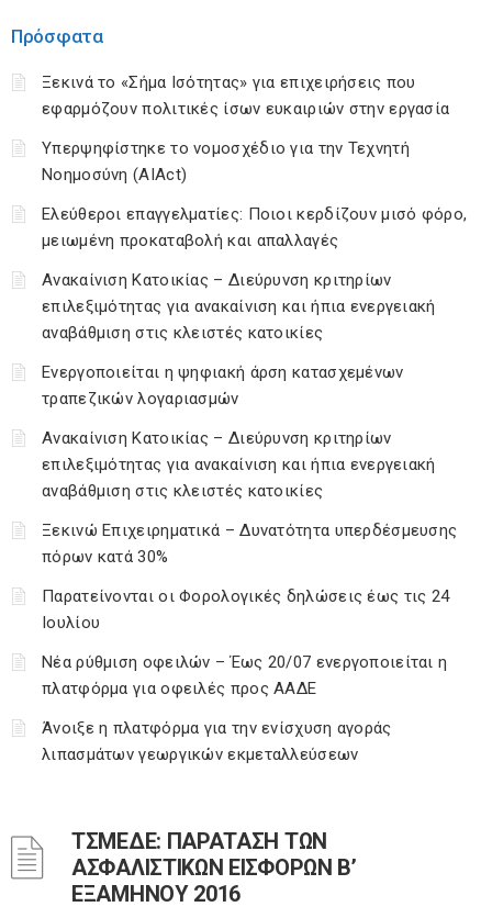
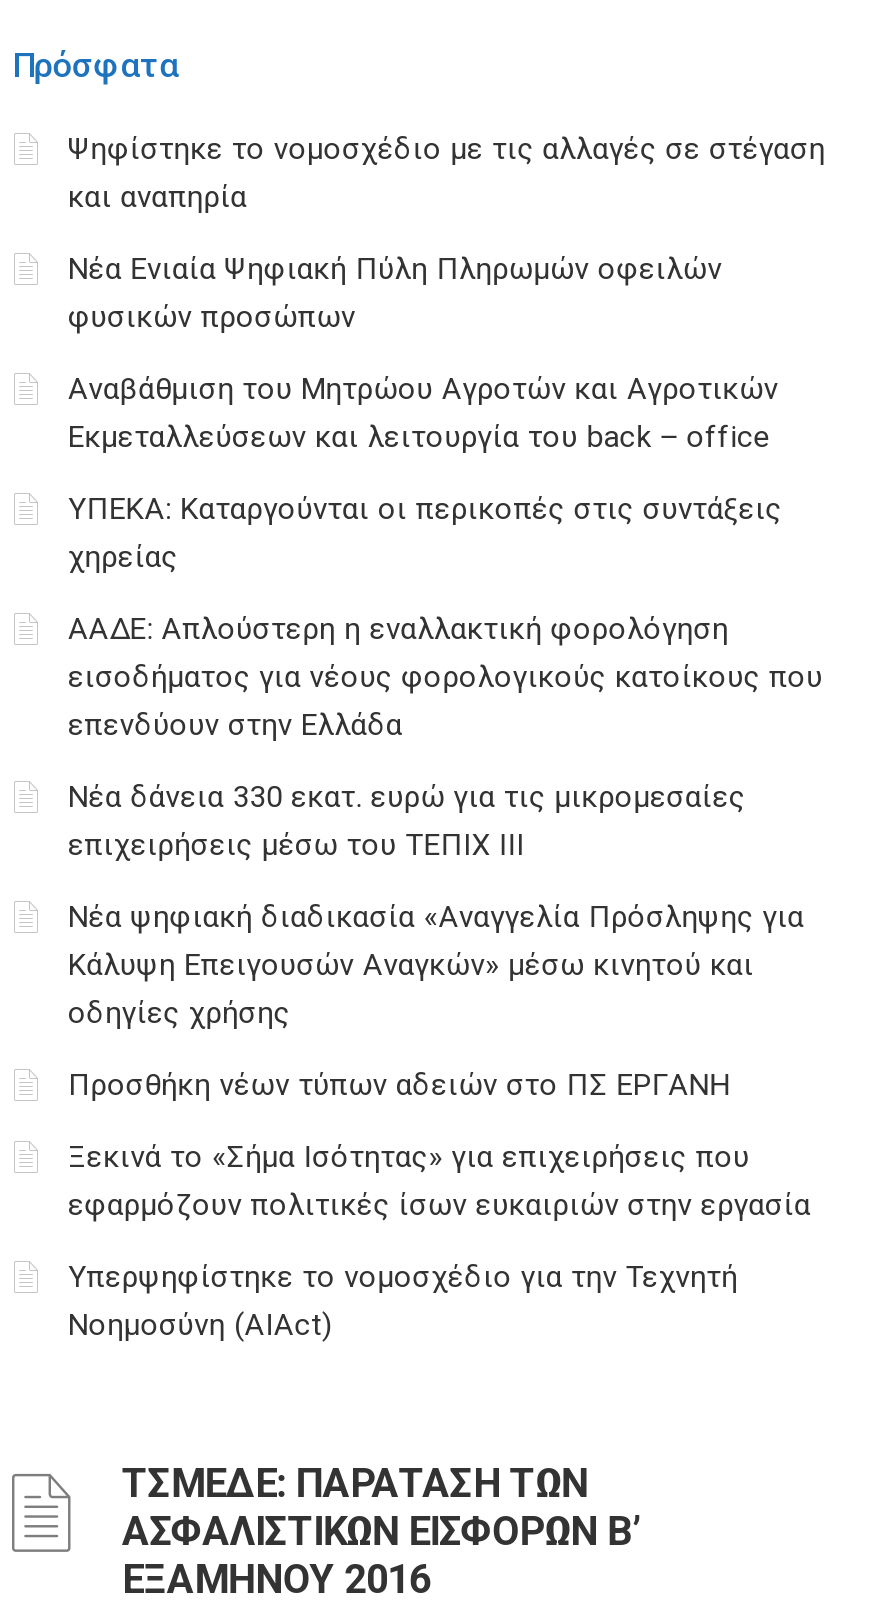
none -> [68,131,825,1103] Ψηφίστηκε το νομοσχέδιο με τις αλλαγές σε στέγαση | και αναπηρία | Νέα Ενιαία Ψηφιακή Πύλη Πληρωμών οφειλών | φυσικών προσώπων | Αναβάθμιση του Μητρώου Αγροτών και Αγροτικών | Εκμεταλλεύσεων και λειτουργία του back – office | ΥΠΕΚΑ: Καταργούνται οι περικοπές στις συντάξεις | χηρείας | ΑΑΔΕ: Απλούστερη η εναλλακτική φορολόγηση | εισοδήματος για νέους φορολογικούς κατοίκους που | επενδύουν στην Ελλάδα | Νέα δάνεια 330 εκατ. ευρώ για τις μικρομεσαίες | επιχειρήσεις μέσω του ΤΕΠΙΧ ΙΙΙ | Νέα ψηφιακή διαδικασία «Αναγγελία Πρόσληψης για | Κάλυψη Επειγουσών Αναγκών» μέσω κινητού και | οδηγίες χρήσης | Προσθήκη νέων τύπων αδειών στο ΠΣ ΕΡΓΑΝΗ
moved [42,72,450,184] -> [68,1139,811,1343]: Ξεκινά το «Σήμα Ισότητας» για επιχειρήσεις που | εφαρμόζουν πολιτικές ίσων ευκαιριών στην εργασία | Υπερψηφίστηκε το νομοσχέδιο για την Τεχνητή | Νοημοσύνη (AIAct)
[42,204,467,764] Ελεύθεροι επαγγελματίες: Ποιοι κερδίζουν μισό φόρο, | μειωμένη προκαταβολή και απαλλαγές | Ανακαίνιση Κατοικίας – Διεύρυνση κριτηρίων | επιλεξιμότητας για ανακαίνιση και ήπια ενεργειακή | αναβάθμιση στις κλειστές κατοικίες | Ενεργοποιείται η ψηφιακή άρση κατασχεμένων | τραπεζικών λογαριασμών | Ανακαίνιση Κατοικίας – Διεύρυνση κριτηρίων | επιλεξιμότητας για ανακαίνιση και ήπια ενεργειακή | αναβάθμιση στις κλειστές κατοικίες | Ξεκινώ Επιχειρηματικά – Δυνατότητα υπερδέσμευσης | πόρων κατά 30% | Παρατείνονται οι Φορολογικές δηλώσεις έως τις 24 | Ιουλίου | Νέα ρύθμιση οφειλών – Έως 20/07 ενεργοποιείται η | πλατφόρμα για οφειλές προς ΑΑΔΕ | Άνοιξε η πλατφόρμα για την ενίσχυση αγοράς | λιπασμάτων γεωργικών εκμεταλλεύσεων -> none

